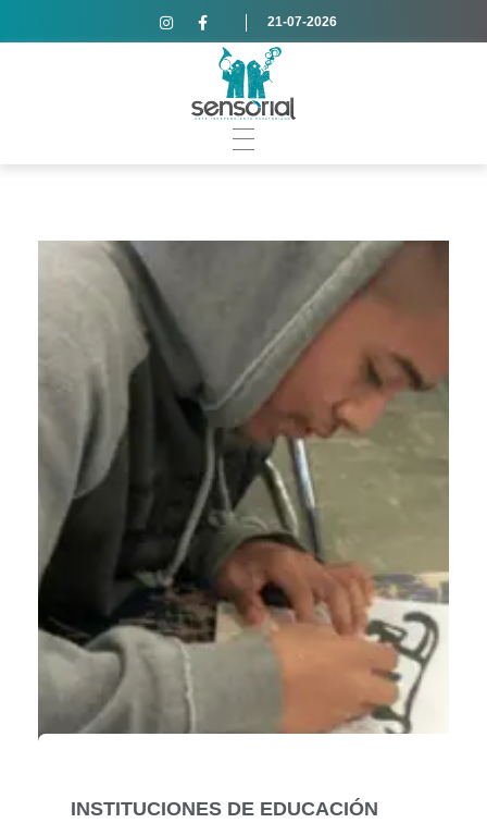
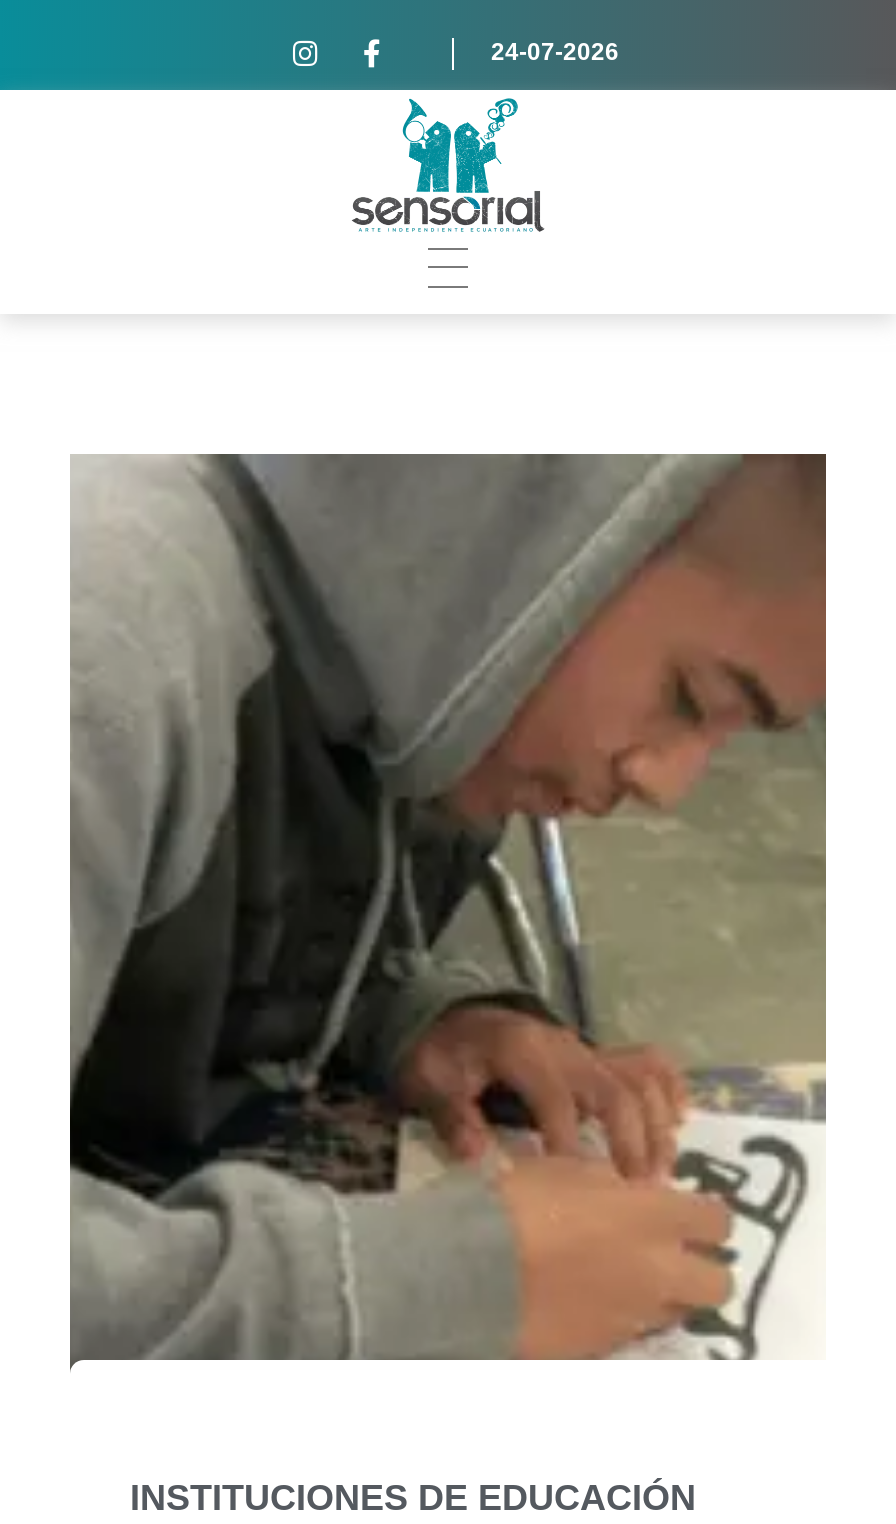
[267,14,336,29] 21-07-2026 -> [491,38,619,66] 24-07-2026

